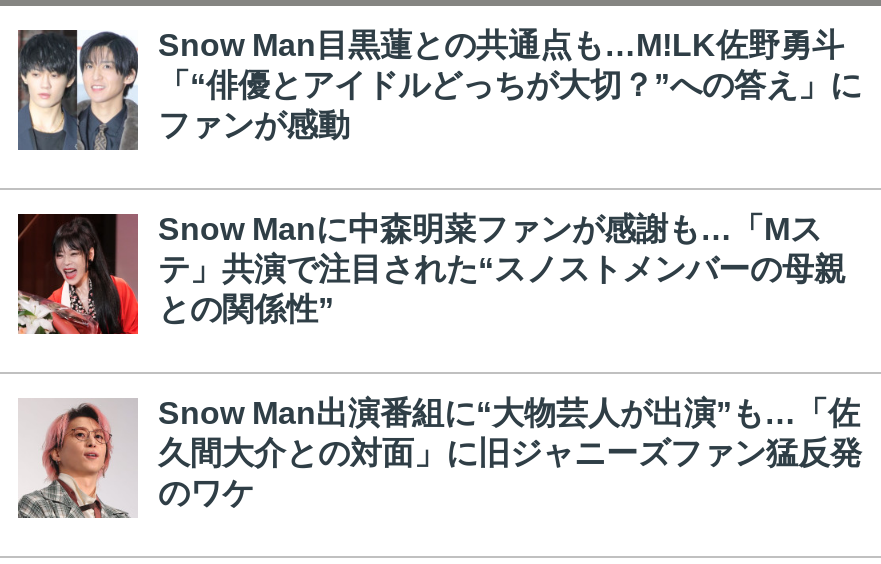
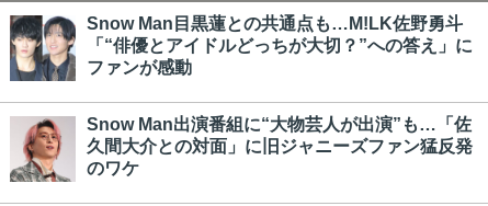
[16,212,846,334] [image] | Snow Manに中森明菜ファンが感謝も…「Mス | テ」共演で注目された“スノストメンバーの母親 | との関係性” -> none

